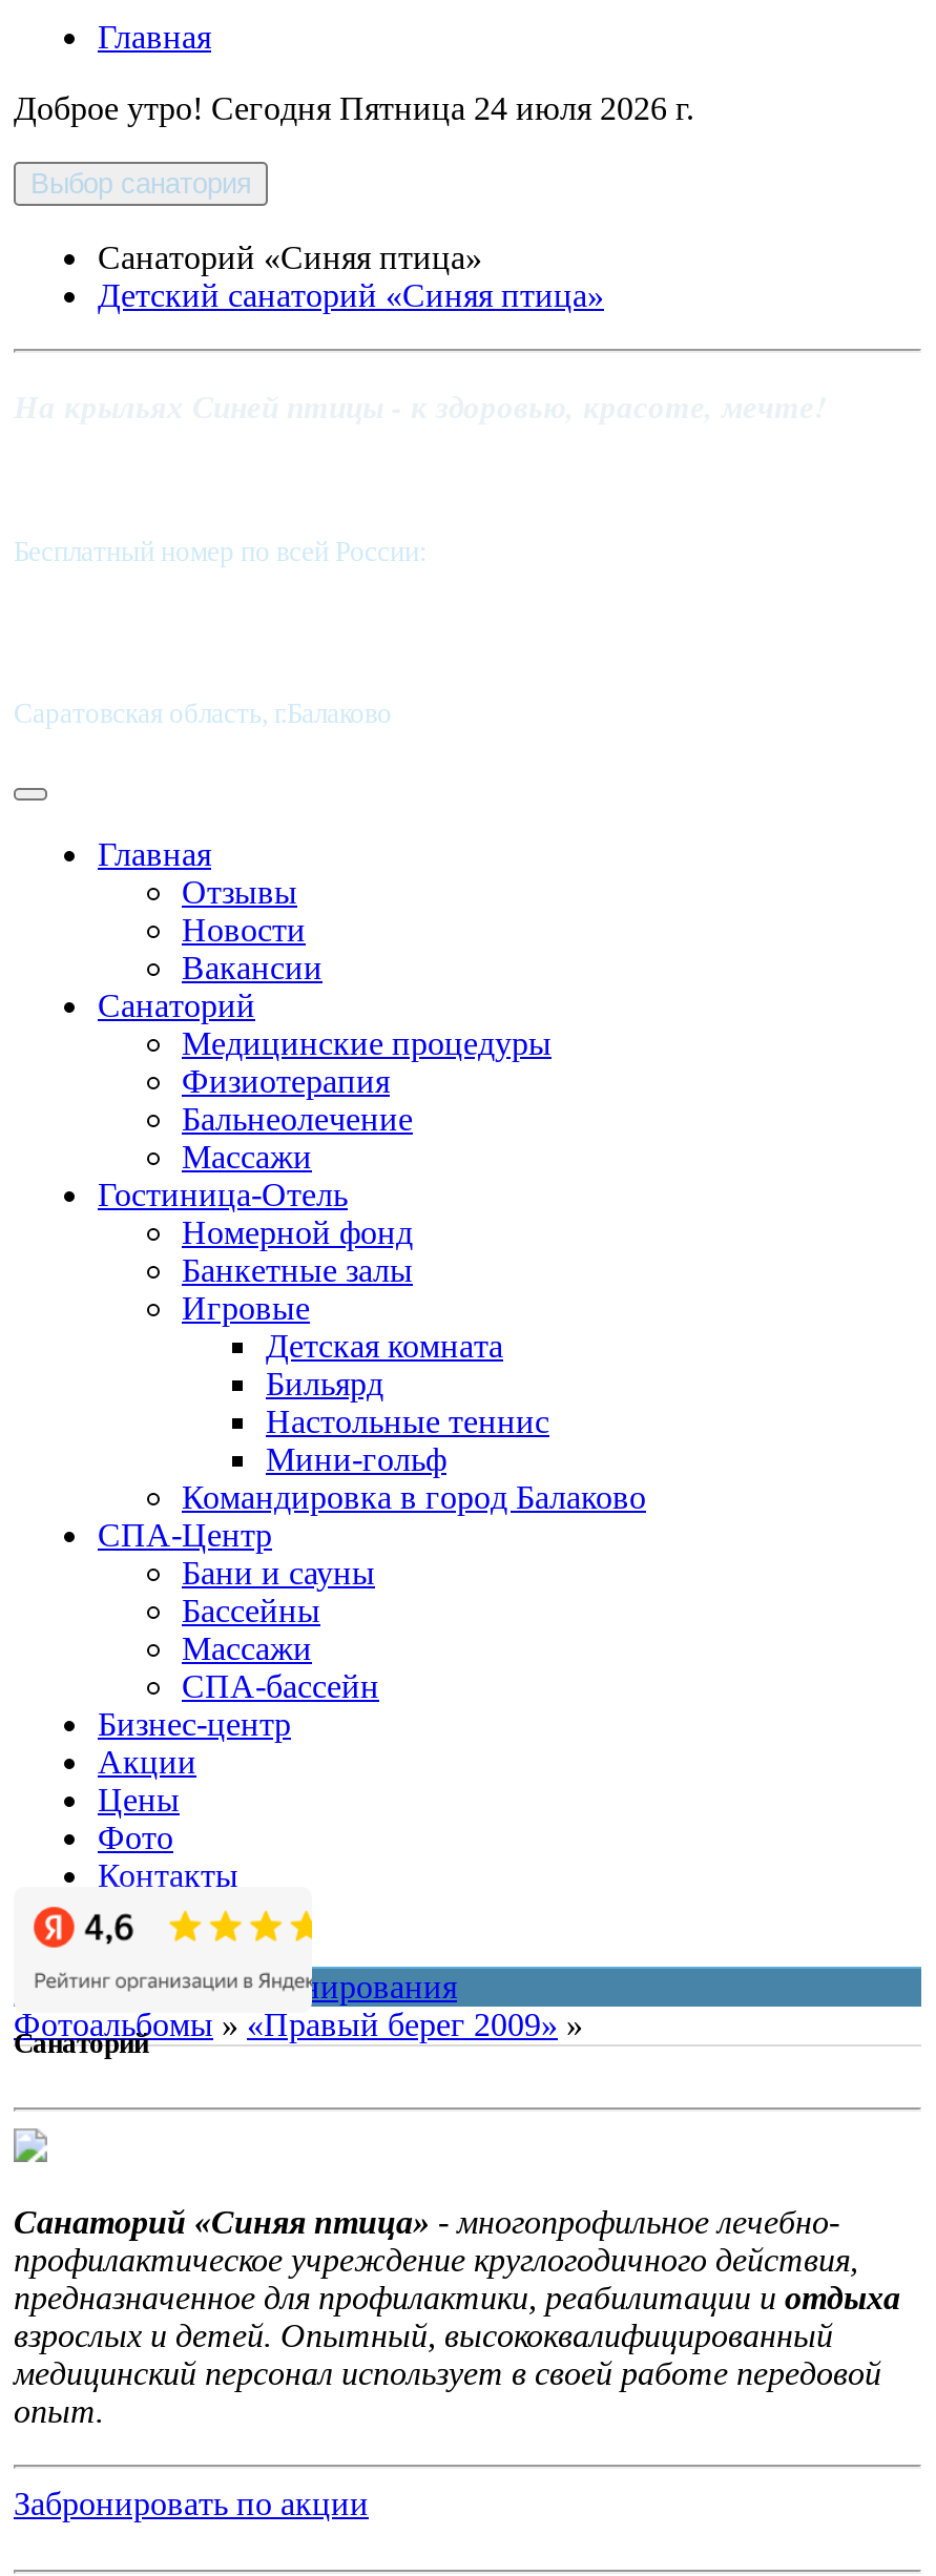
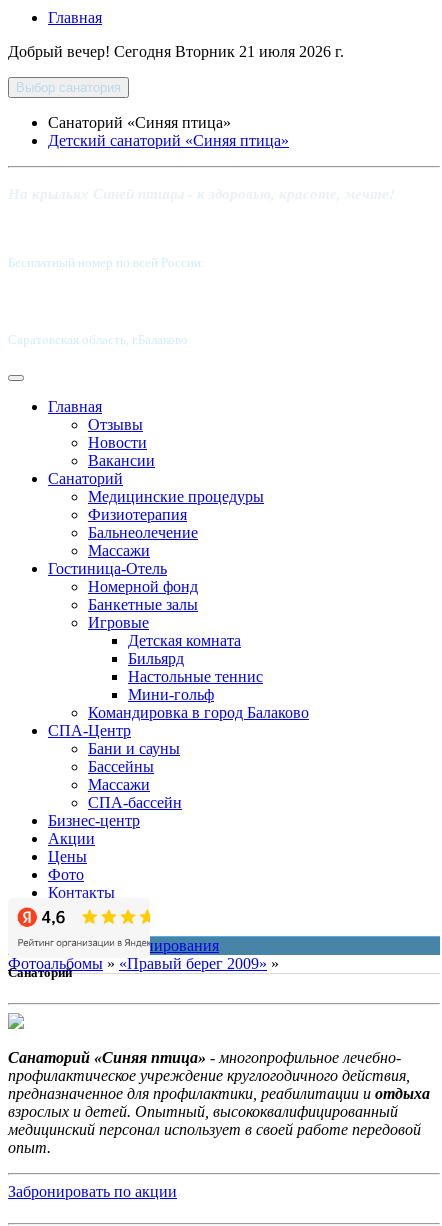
[14,90,694,126] Доброе утро! Сегодня Пятница 24 июля 2026 г. -> [8,43,344,60] Добрый вечер! Сегодня Вторник 21 июля 2026 г.

